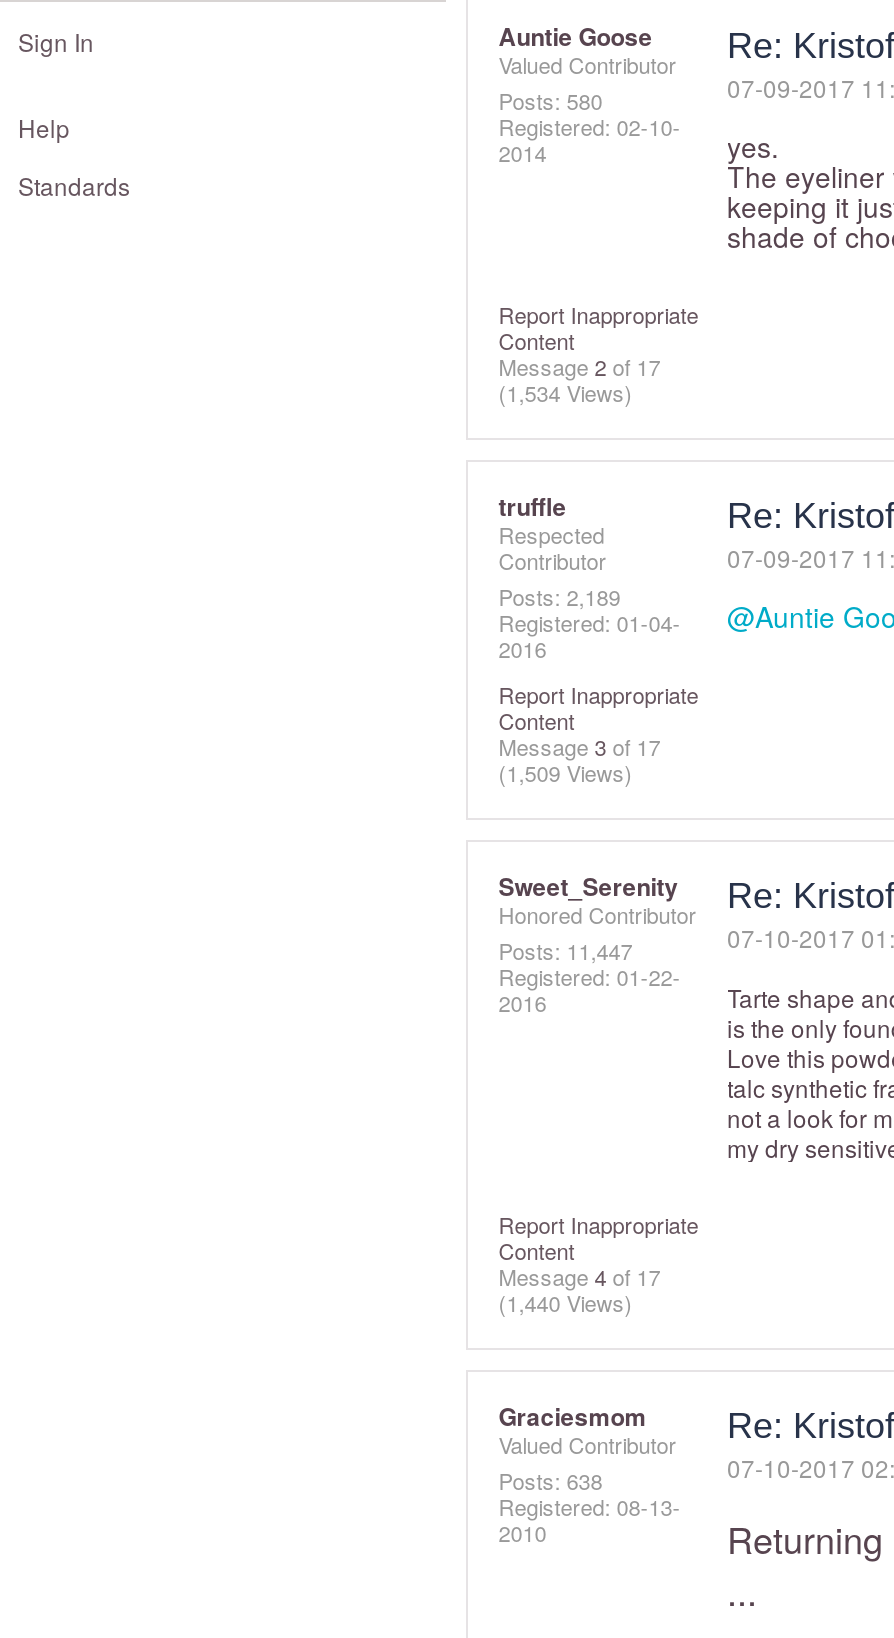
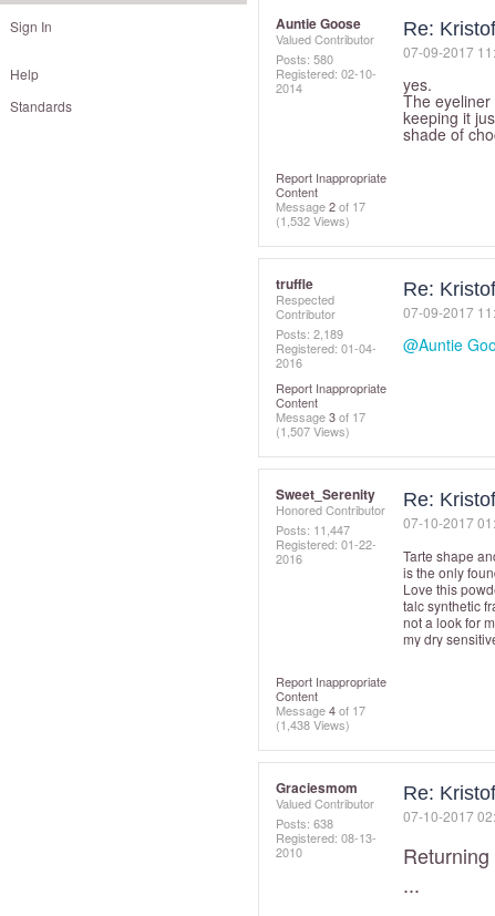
[498,376,632,408] (1,534 Views) -> [276,212,350,229] (1,532 Views)
[498,756,632,788] (1,509 Views) -> [276,422,350,440] (1,507 Views)
[498,1286,632,1318] (1,440 Views) -> [276,716,350,733] (1,438 Views)

